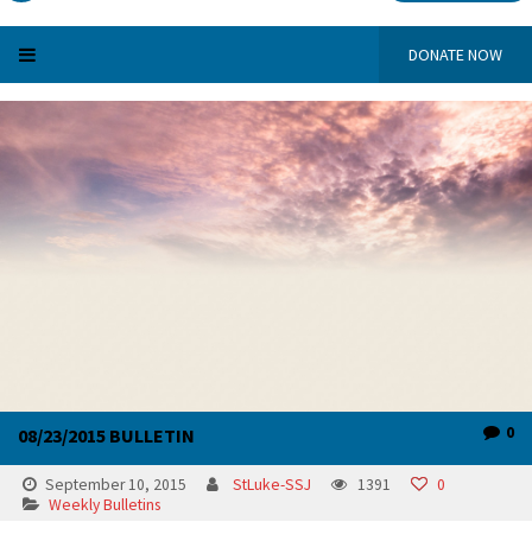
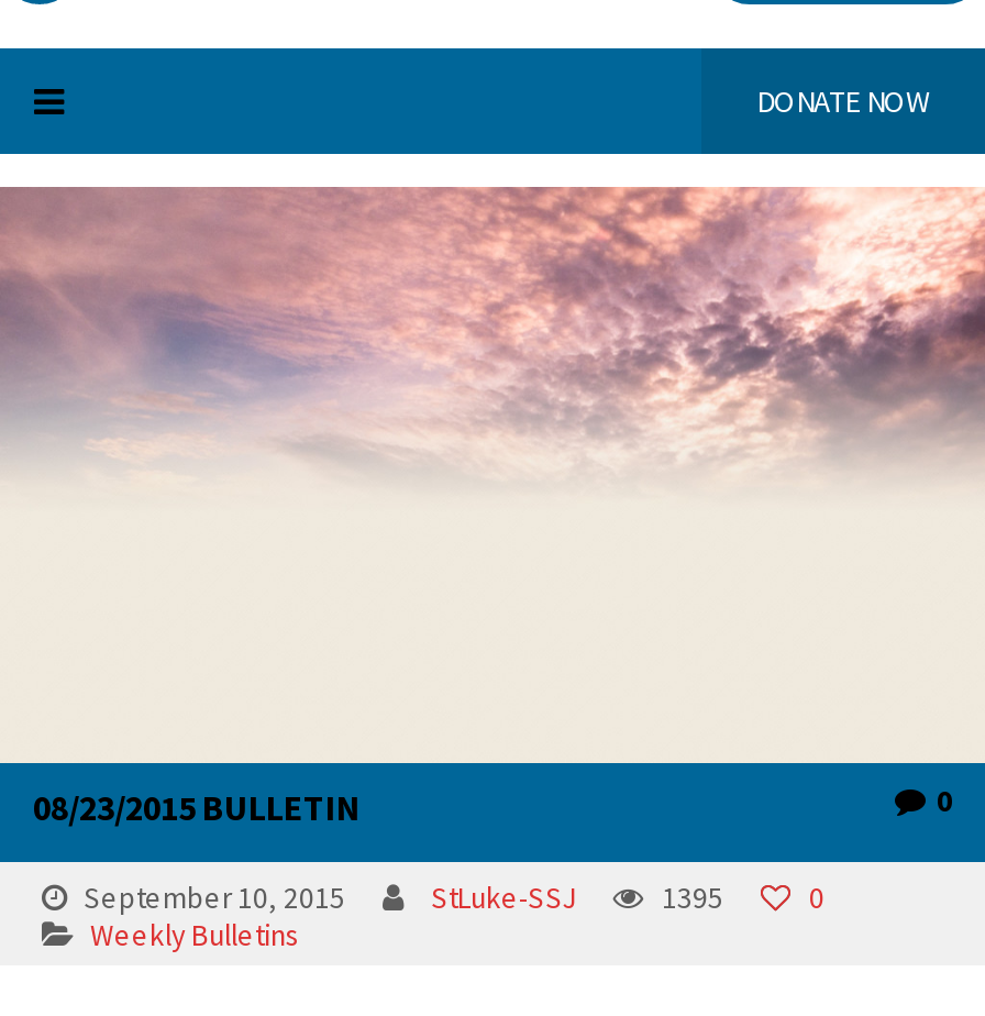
[357,474,391,494] 1391 -> [662,879,723,916] 1395

